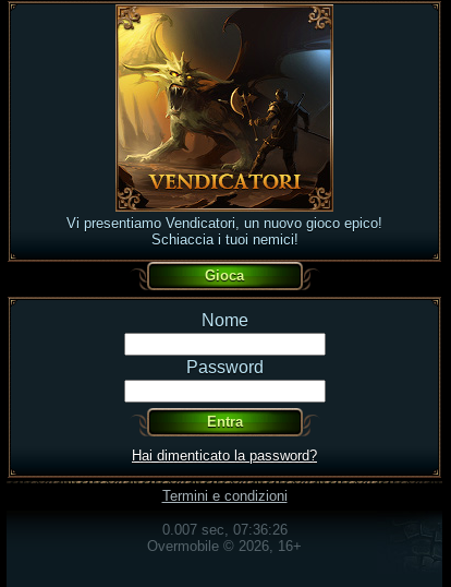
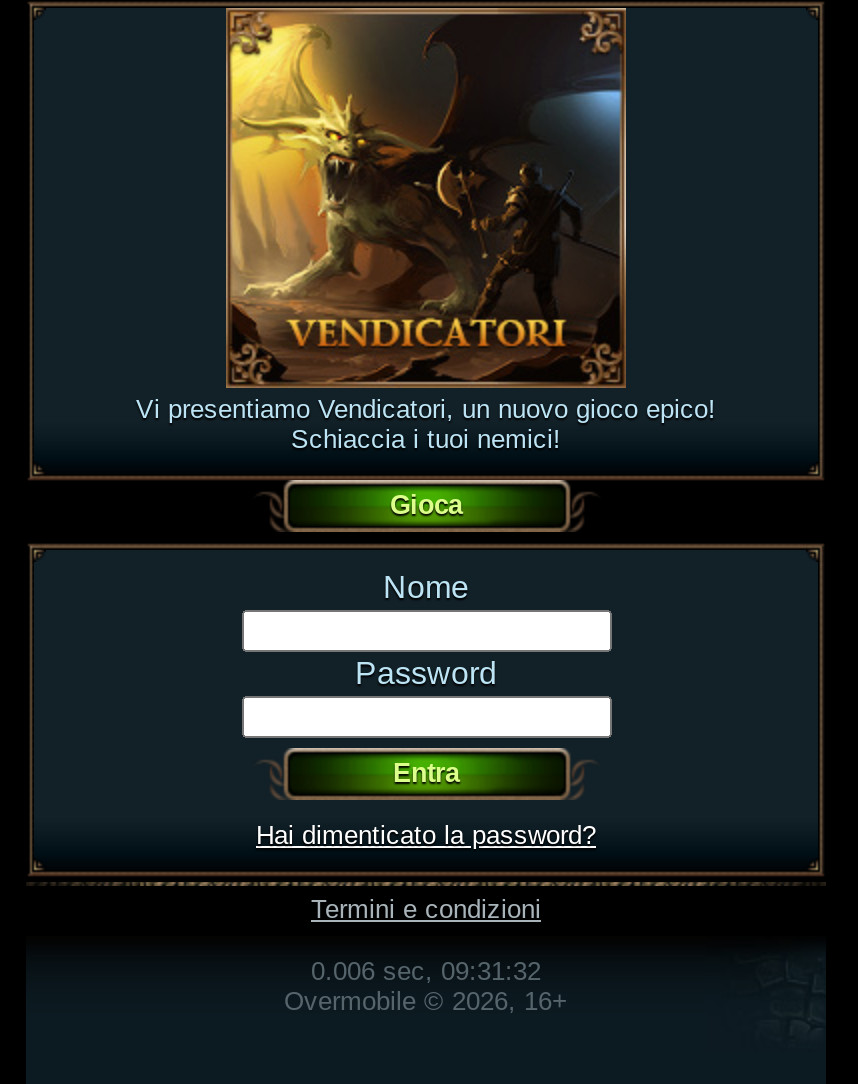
[162,521,287,537] 0.007 sec, 07:36:26 -> [311,955,541,985] 0.006 sec, 09:31:32

